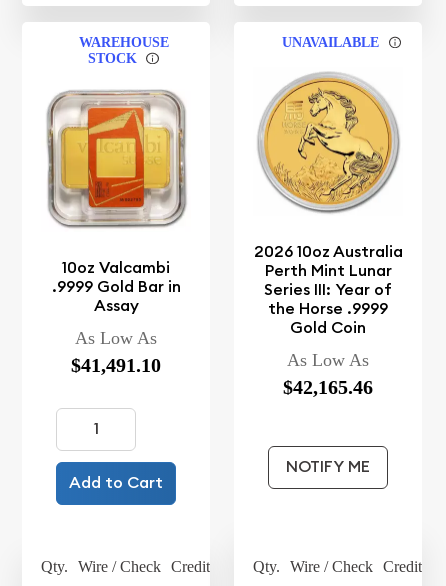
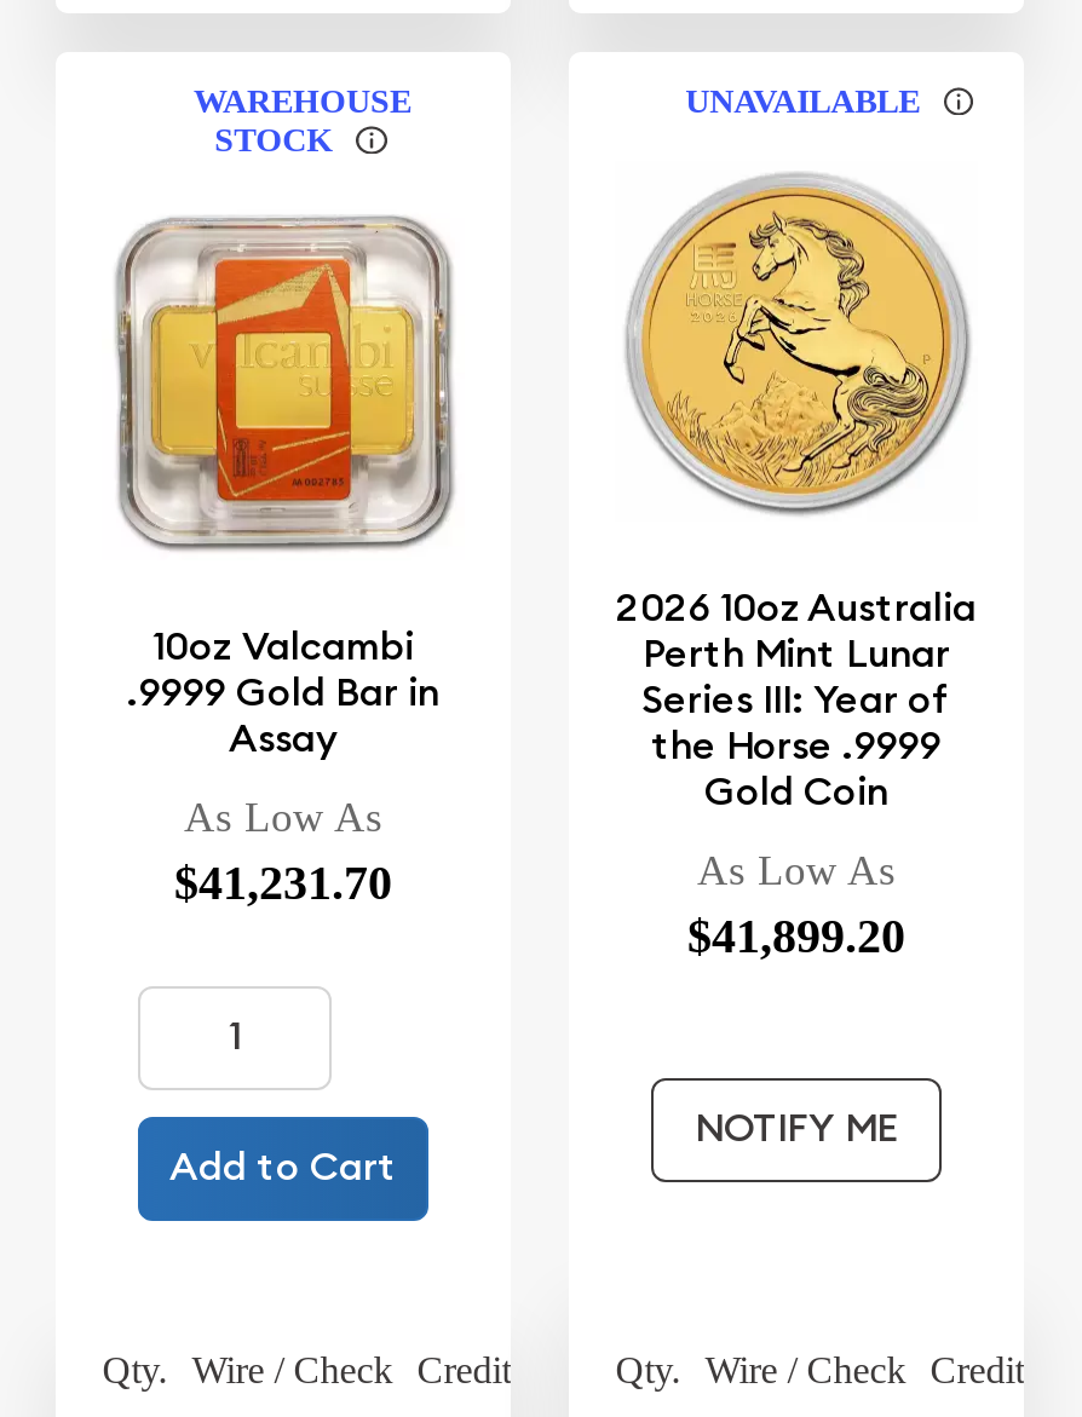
[71,354,161,376] $41,491.10 -> [174,855,392,908] $41,231.70
[283,376,373,398] $42,165.46 -> [687,908,905,962] $41,899.20

